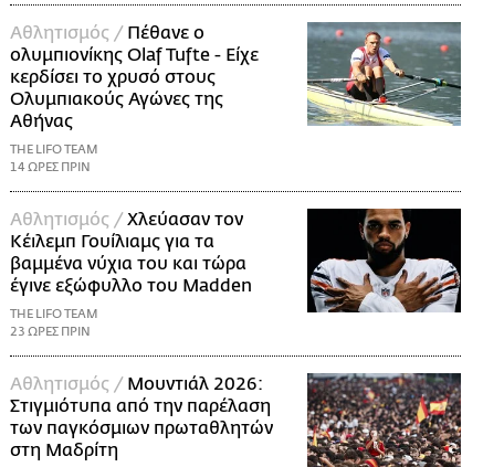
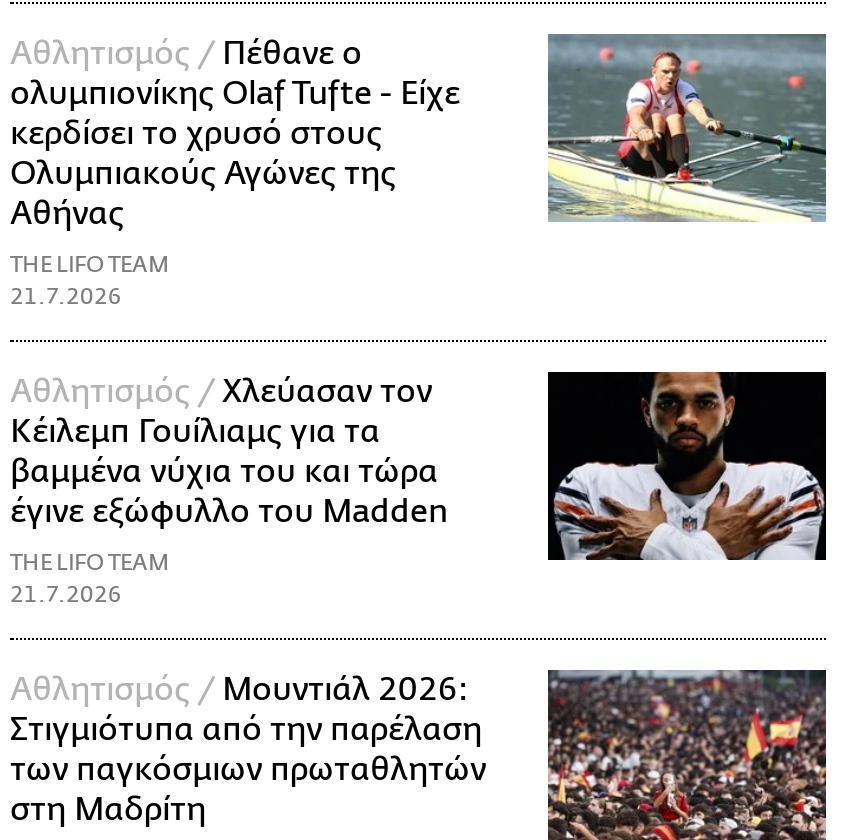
[10,160,91,174] 14 ΩΡΕΣ ΠΡΙΝ -> [10,283,122,309] 21.7.2026
[10,324,91,338] 23 ΩΡΕΣ ΠΡΙΝ -> [10,581,122,607] 21.7.2026

